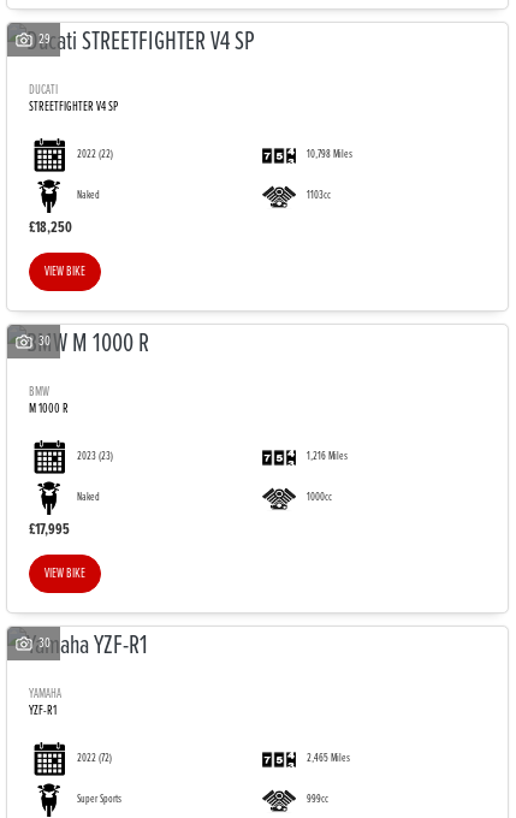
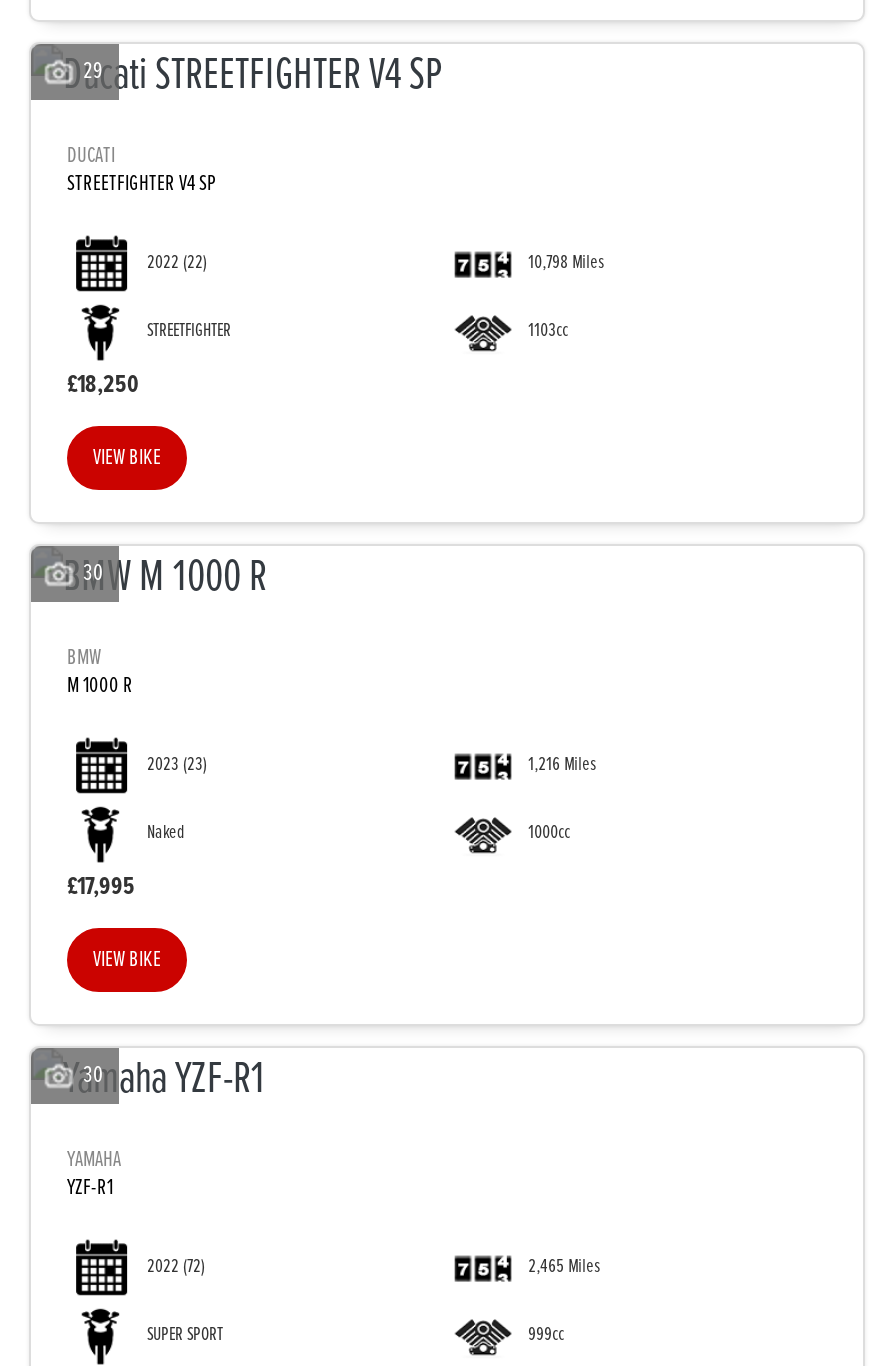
[77,188,100,203] Naked -> [147,318,231,344] STREETFIGHTER
[77,792,121,807] Super Sports -> [147,1322,223,1348] SUPER SPORT

